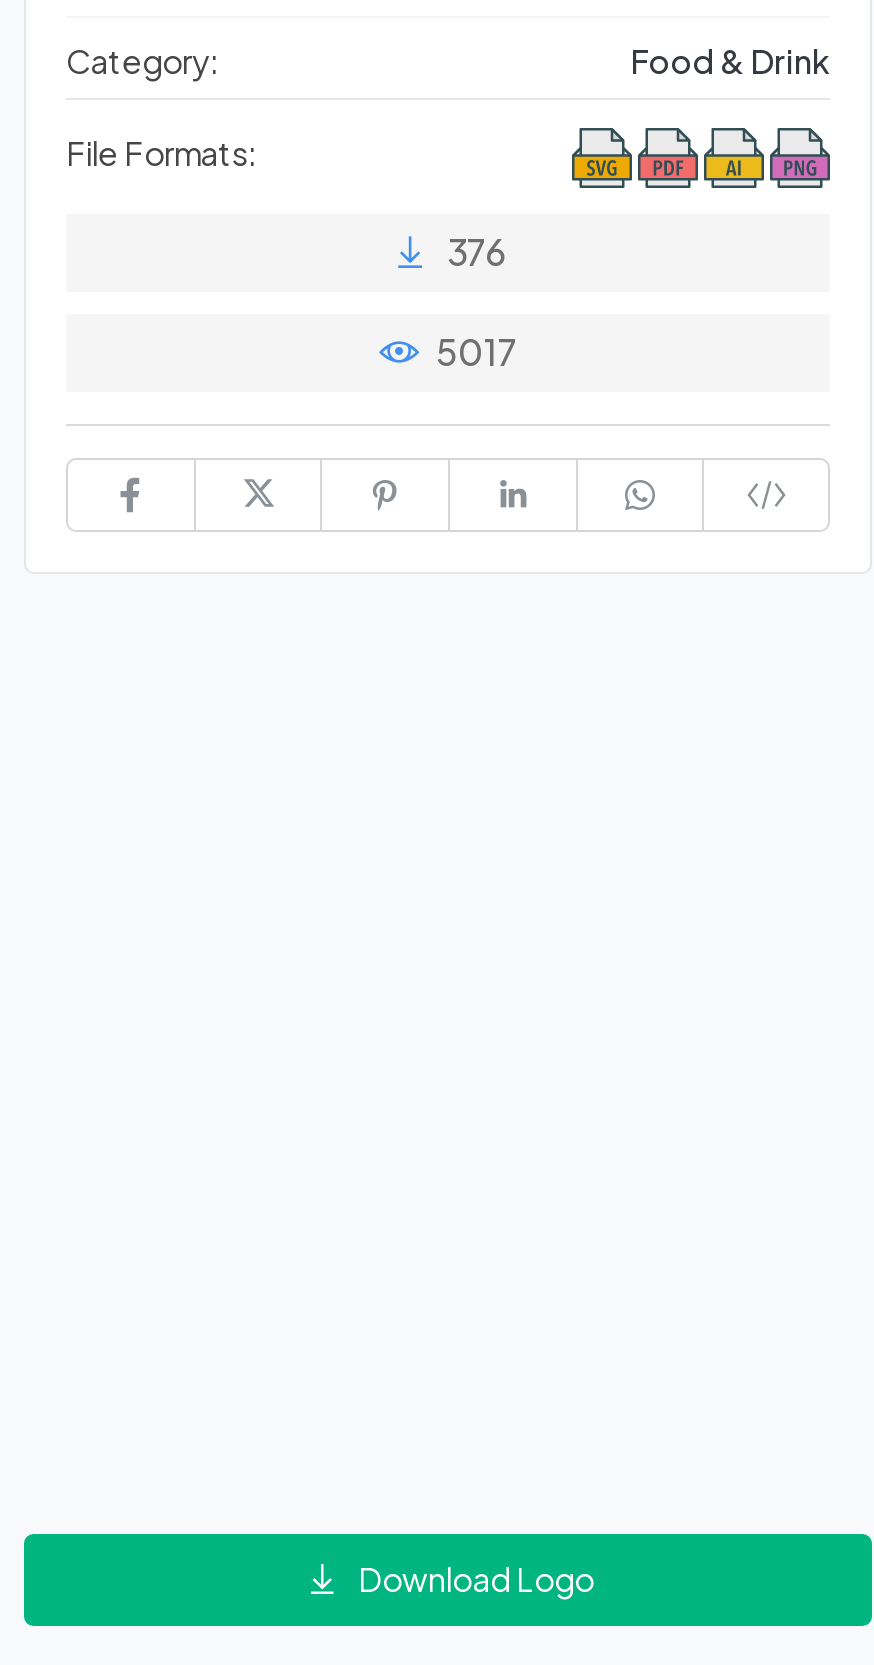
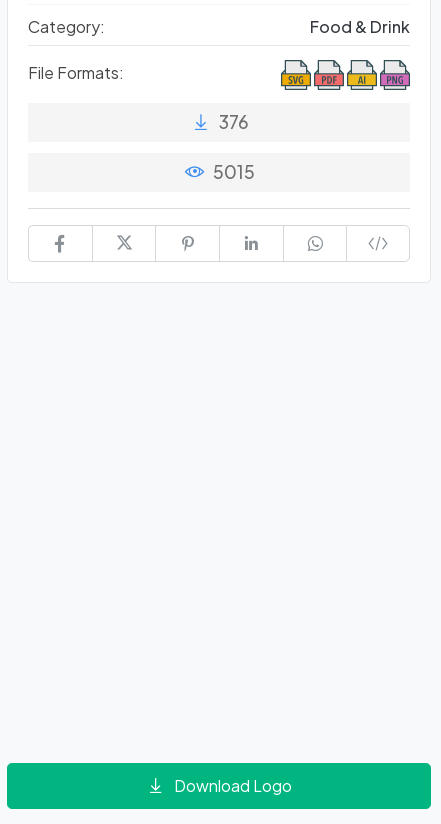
[436,331,518,375] 5017 -> [212,161,254,183] 5015

